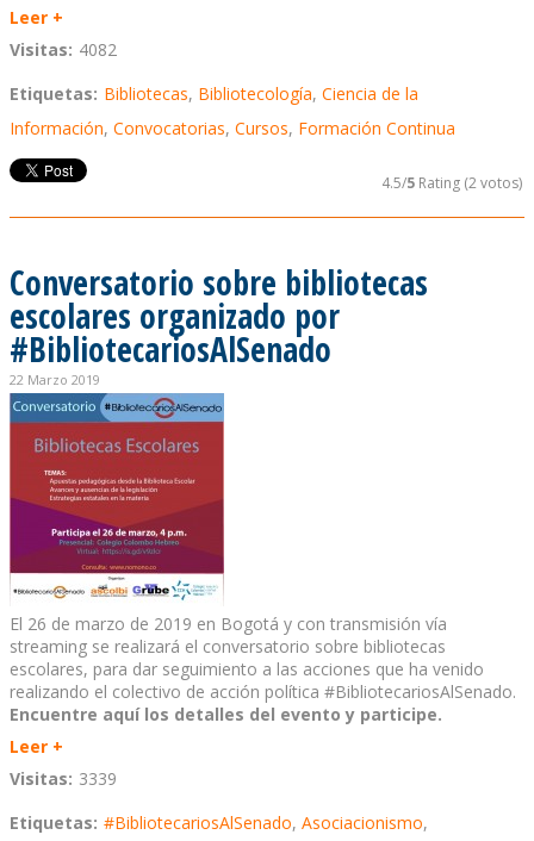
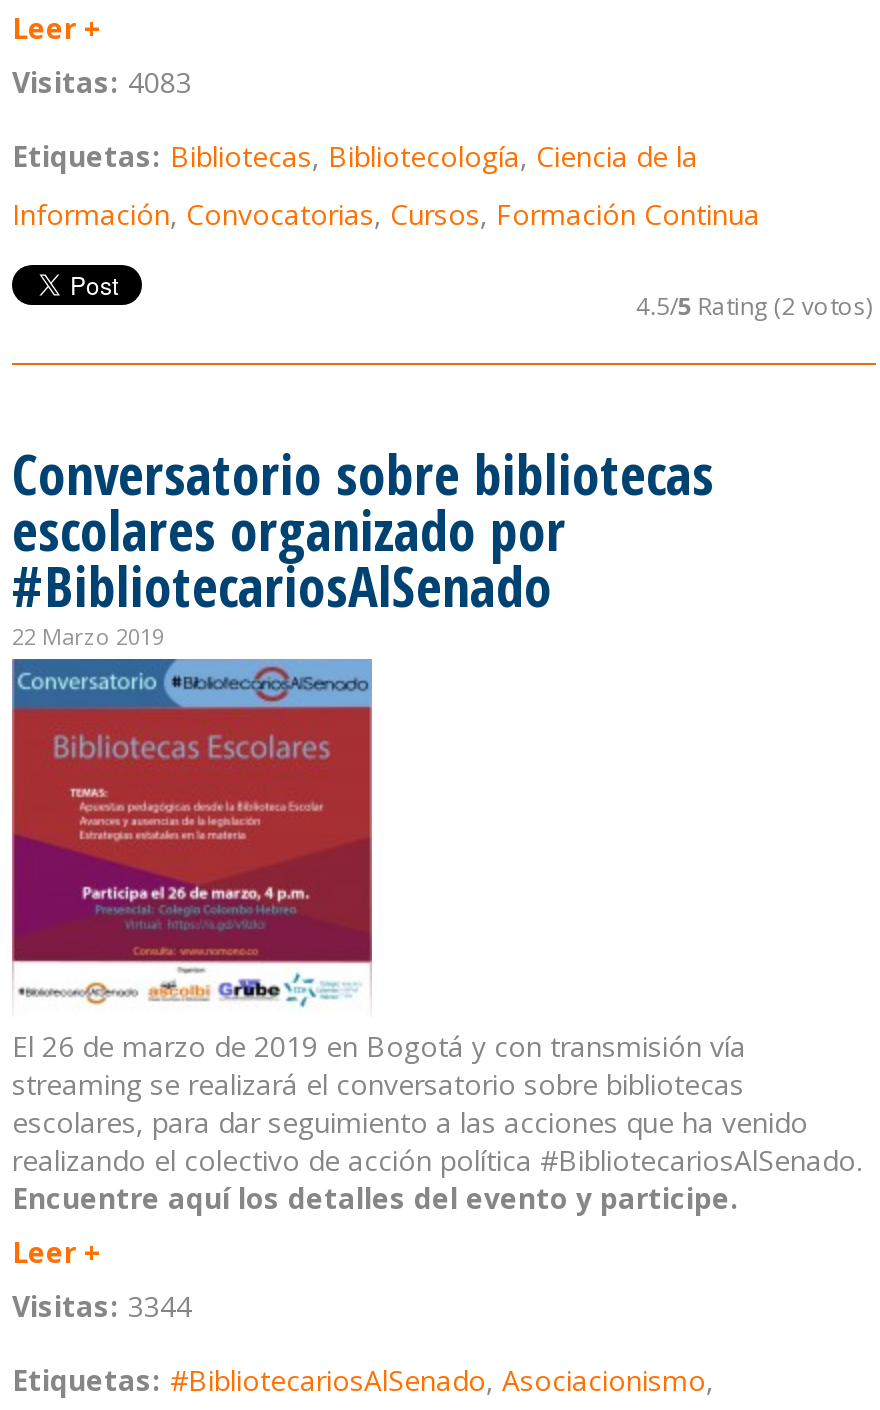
[10,38,117,61] Visitas: 4082 -> [12,63,192,101] Visitas: 4083
[10,768,117,790] Visitas: 3339 -> [12,1288,192,1326] Visitas: 3344

